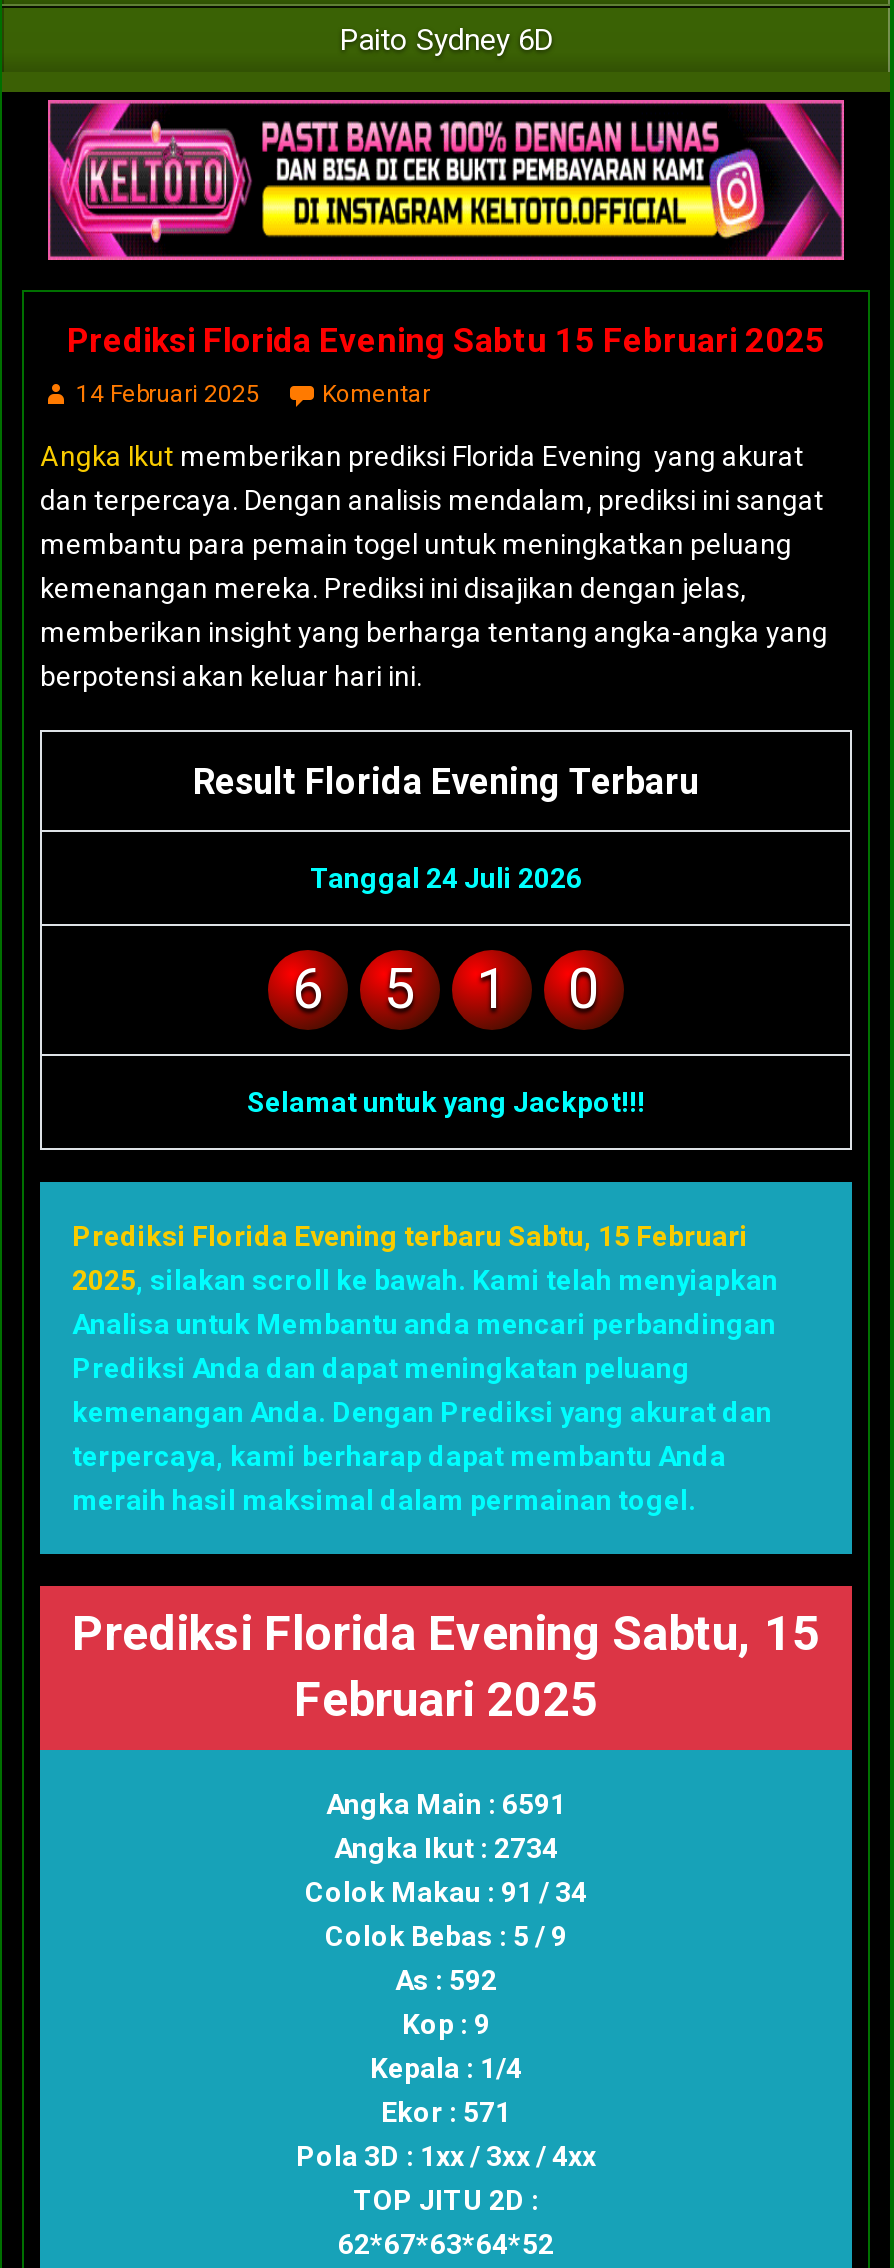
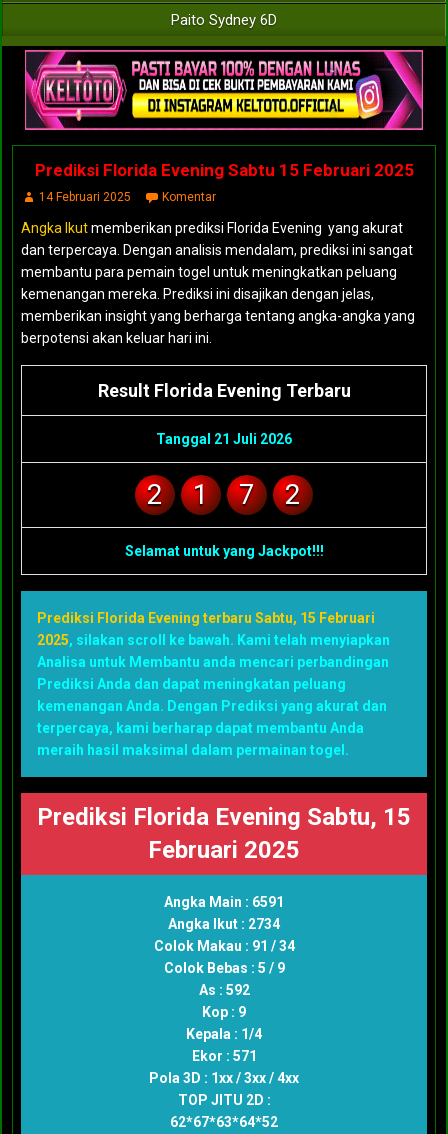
[310,861,582,893] Tanggal 24 Juli 2026 -> [156,430,292,446] Tanggal 21 Juli 2026
[292,955,416,1021] 6 | 5 -> [147,477,163,510] 2
[568,955,600,1021] 0 -> [239,477,301,510] 7 | 2

